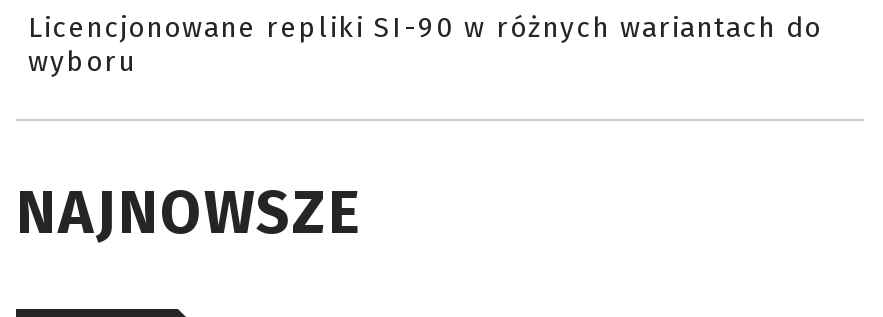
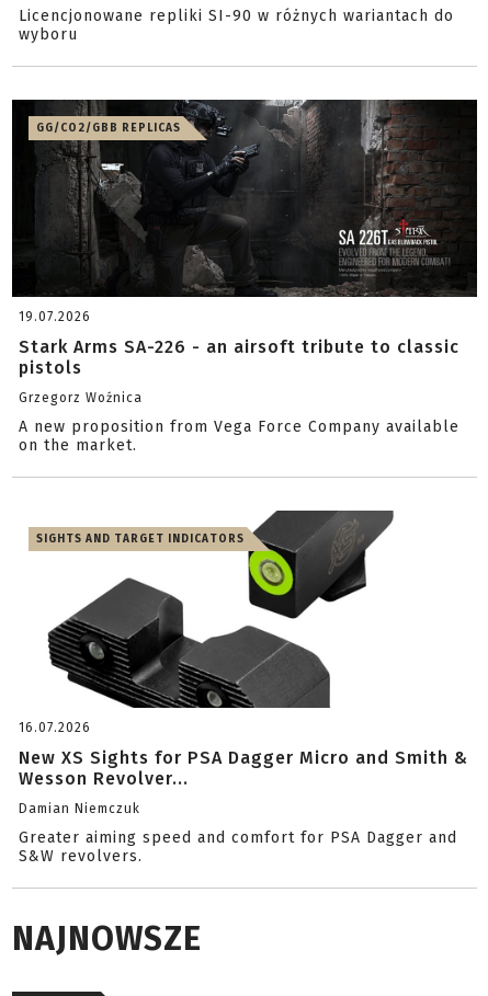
none -> [11,99,478,298] [image] | GG/CO2/GBB REPLICAS
none -> [19,309,459,454] 19.07.2026 | Stark Arms SA-226 - an airsoft tribute to classic | pistols | Grzegorz Woźnica | A new proposition from Vega Force Company available | on the market.
none -> [19,720,468,865] 16.07.2026 | New XS Sights for PSA Dagger Micro and Smith & | Wesson Revolver... | Damian Niemczuk | Greater aiming speed and comfort for PSA Dagger and | S&W revolvers.
none -> [36,510,395,709] [image] | SIGHTS AND TARGET INDICATORS

